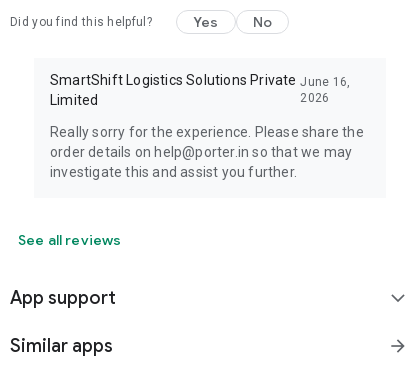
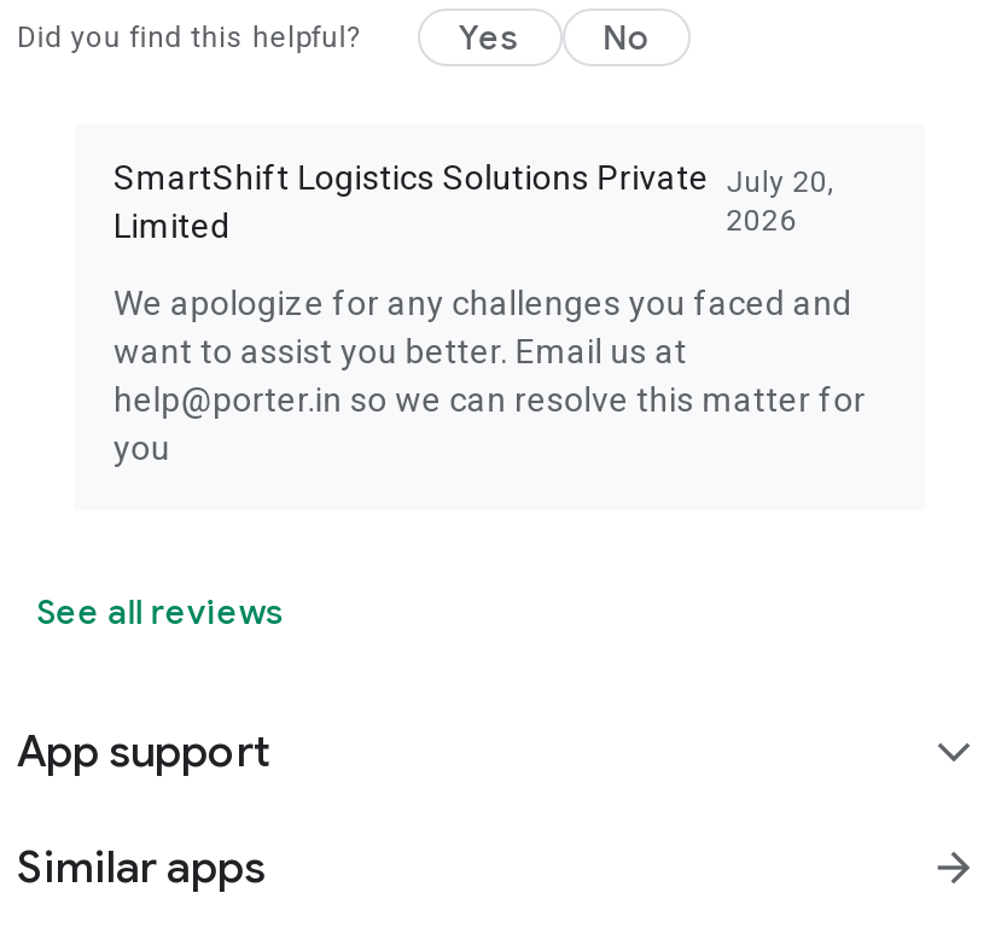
[50,72,351,89] SmartShift Logistics Solutions Private June 16, -> [113,158,836,199] SmartShift Logistics Solutions Private July 20,
[50,124,364,180] Really sorry for the experience. Please share the | order details on help@porter.in so that we may | investigate this and assist you further. -> [113,284,866,467] We apologize for any challenges you faced and | want to assist you better. Email us at | help@porter.in so we can resolve this matter for | you

